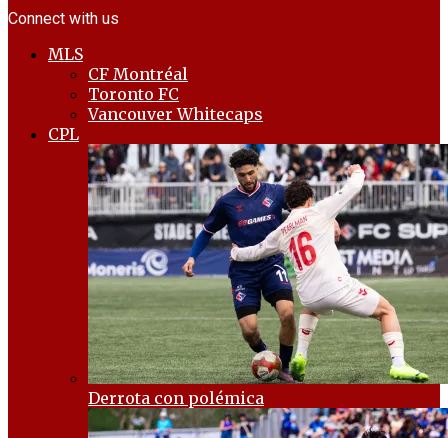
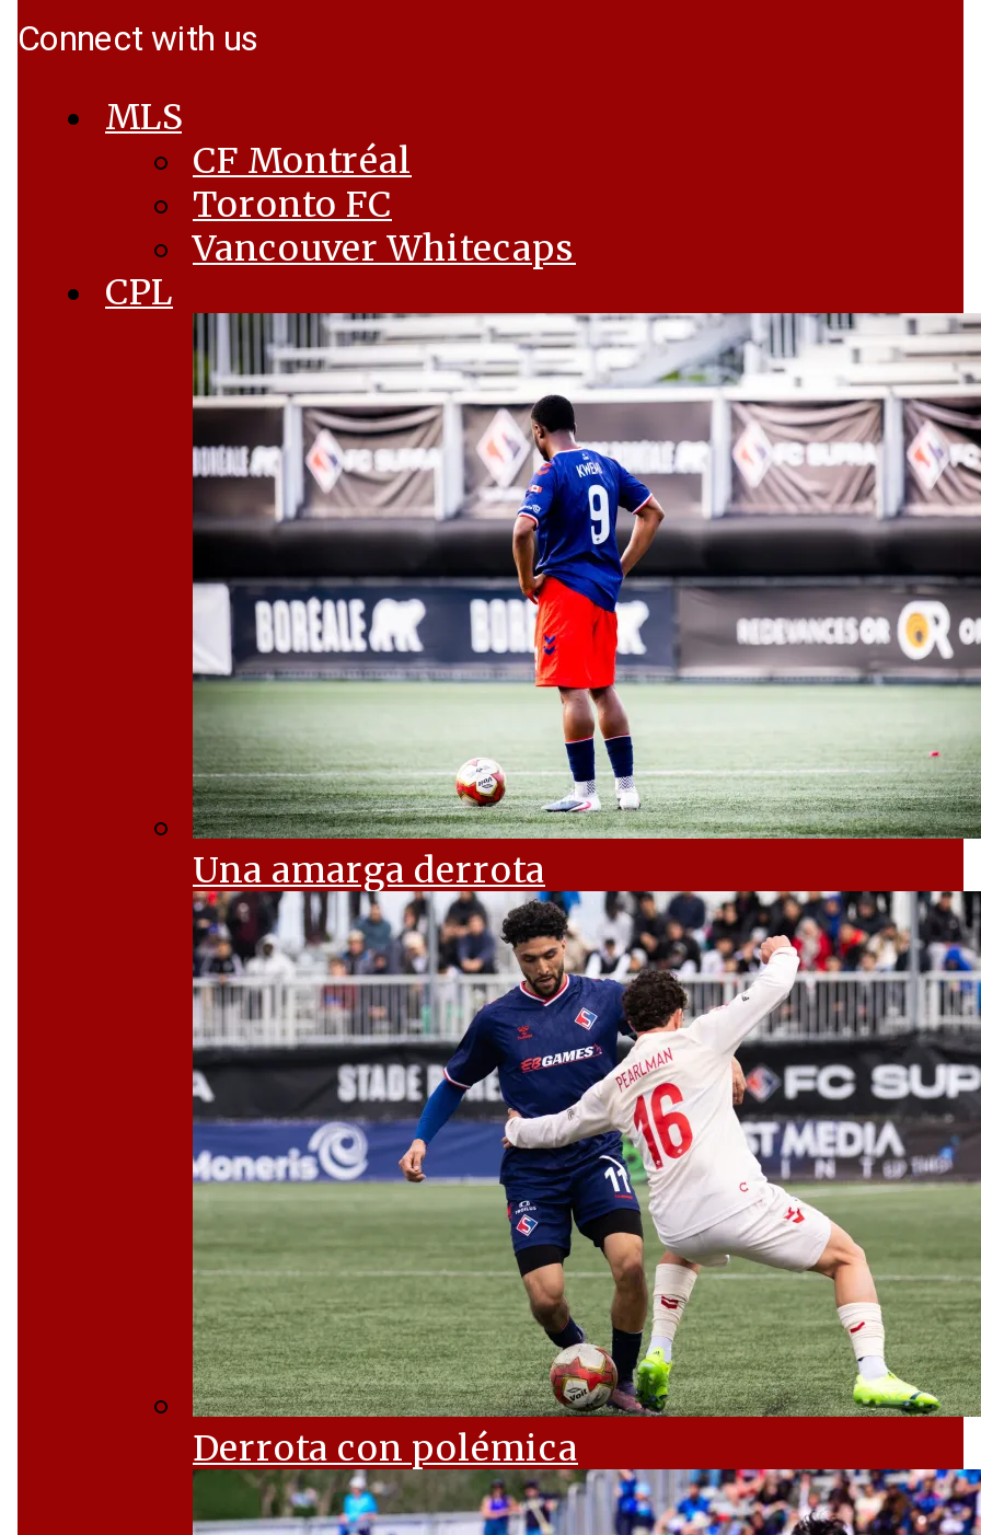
none -> [191,311,974,891] [image] | Una amarga derrota

